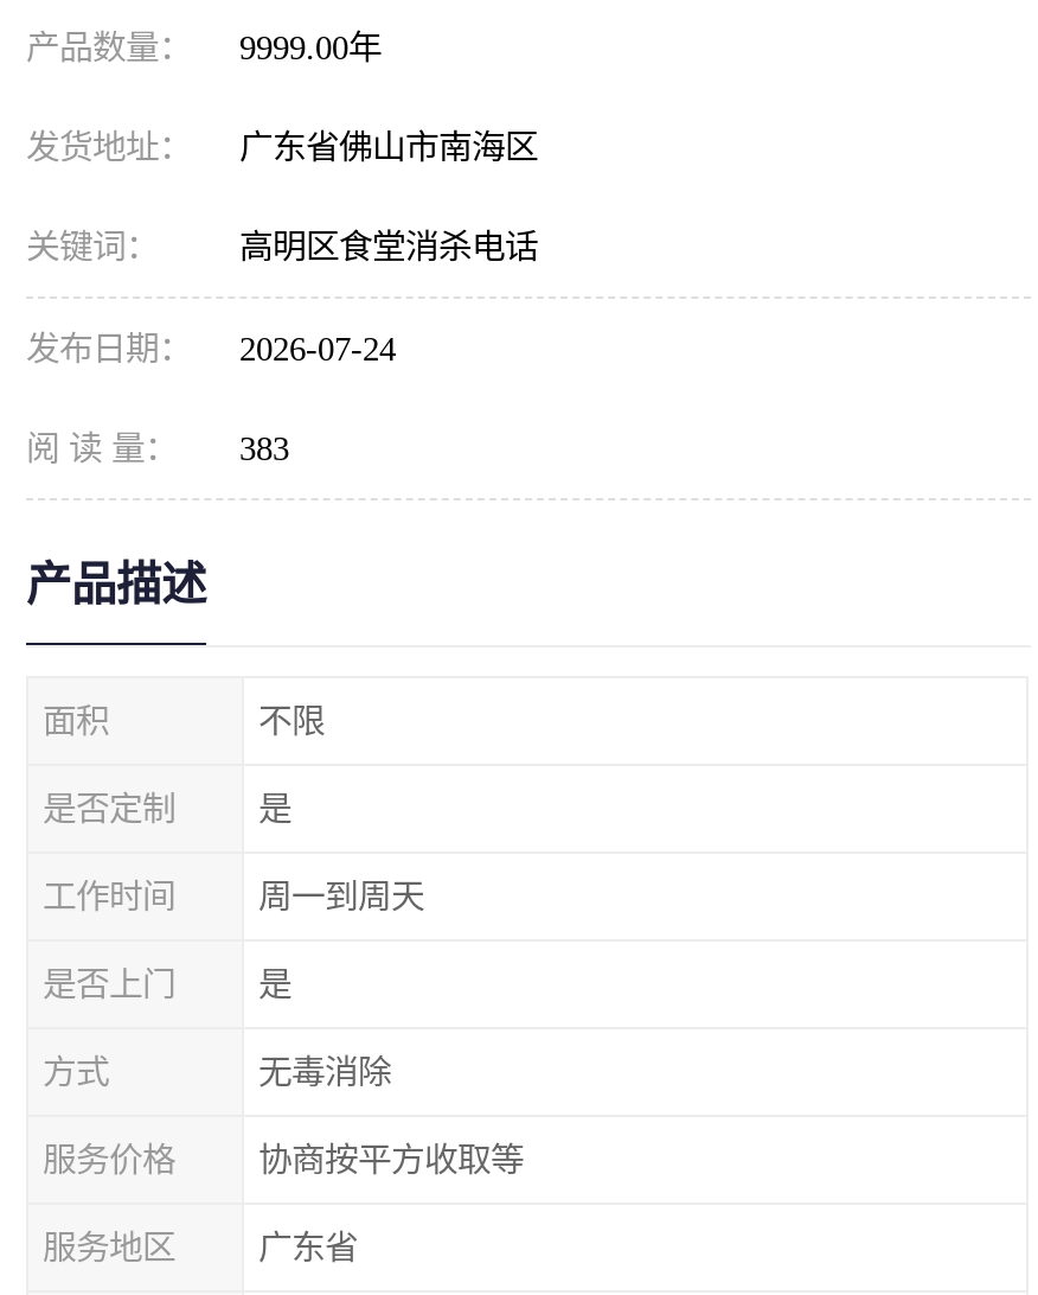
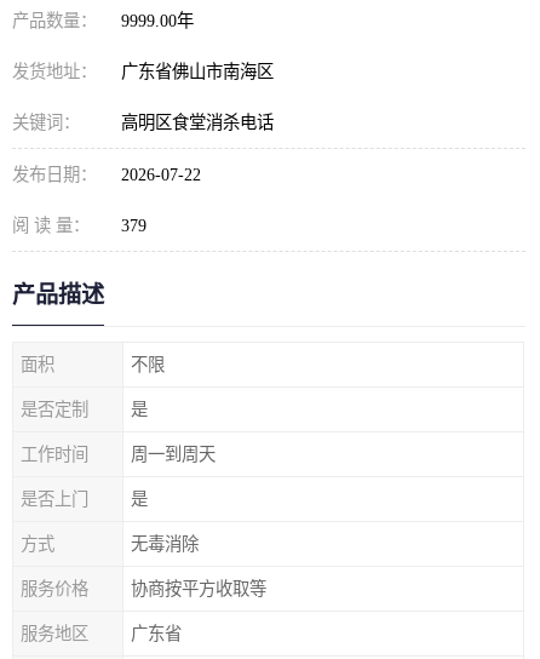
[26,330,396,368] 发布日期： 2026-07-24 -> [12,165,201,184] 发布日期： 2026-07-22
[26,429,289,467] 阅 读 量： 383 -> [12,216,147,235] 阅 读 量： 379

